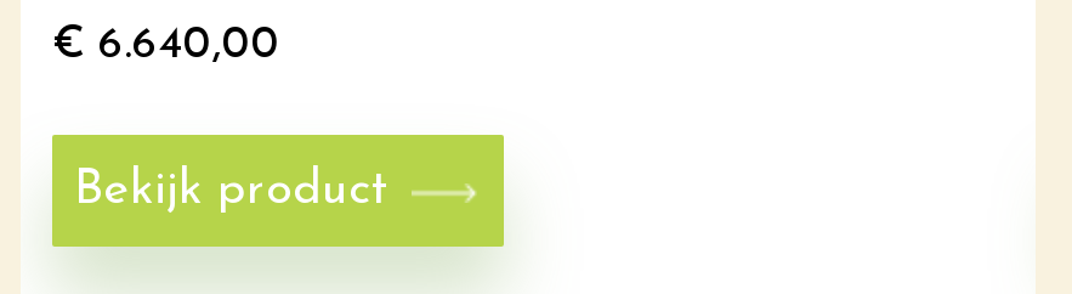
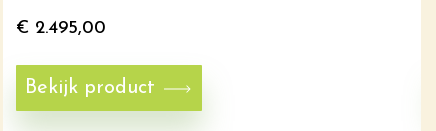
[52,23,280,69] €6.640,00 -> [16,19,106,38] €2.495,00

